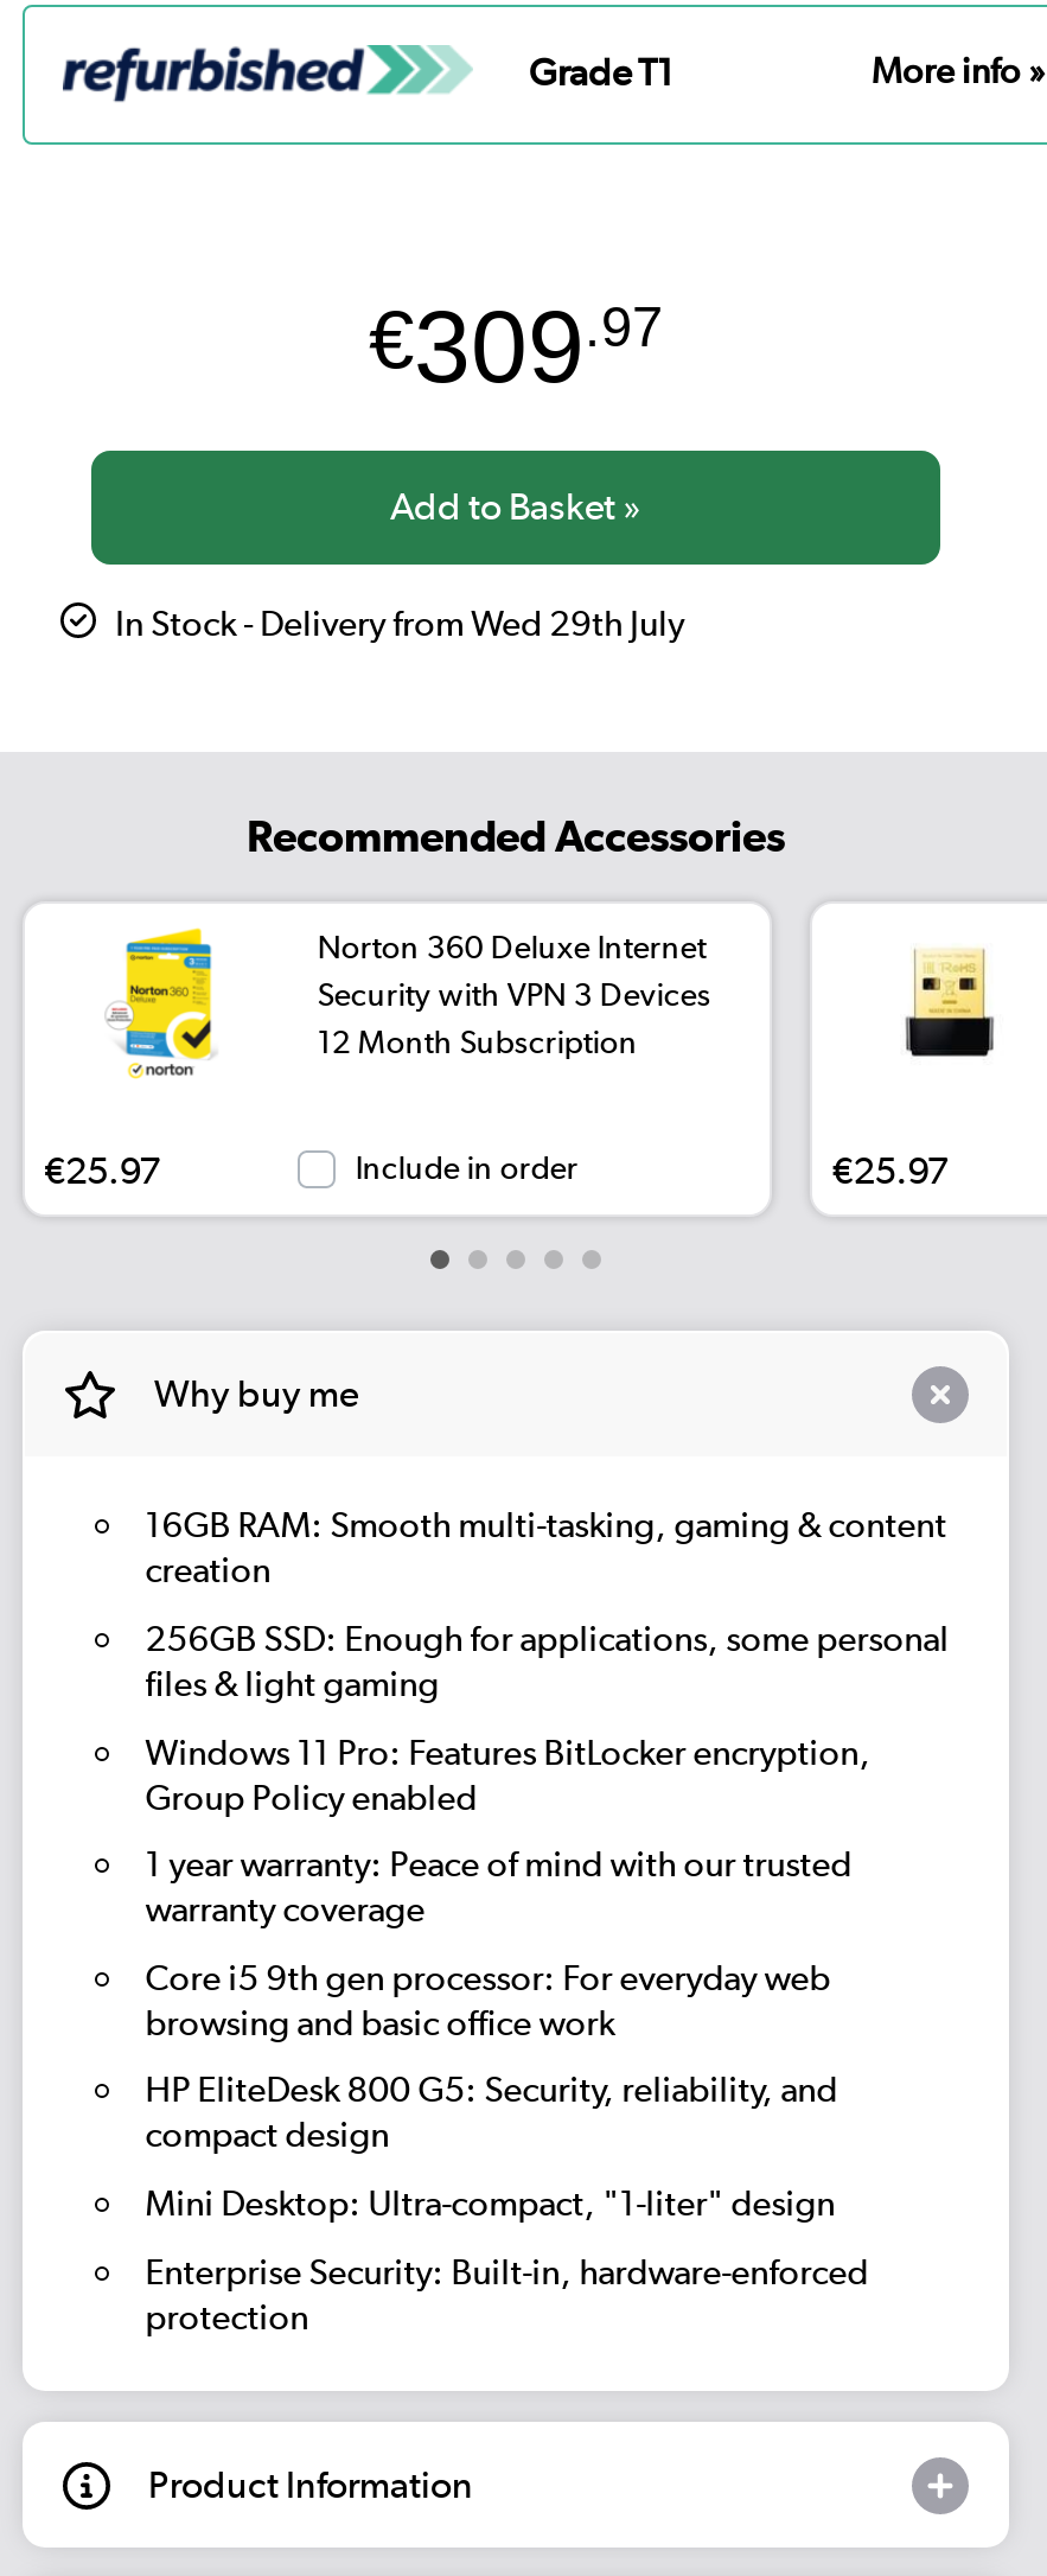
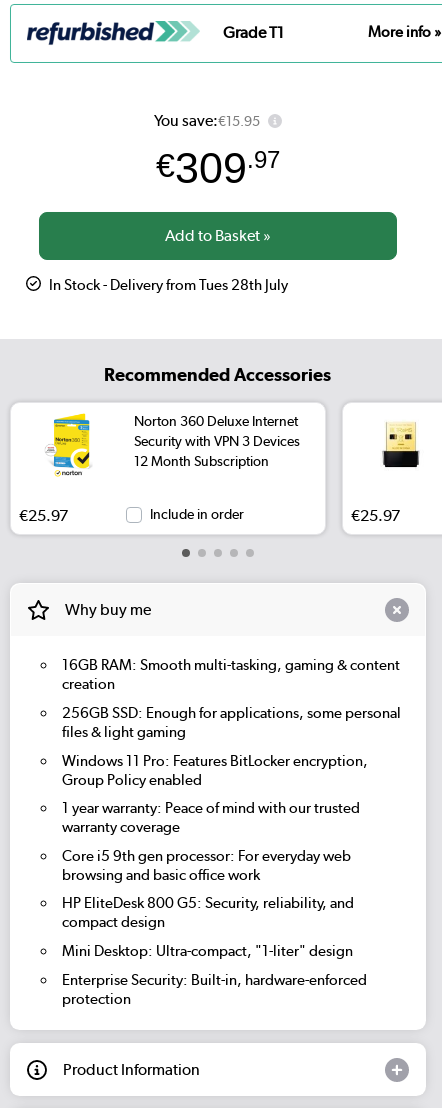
none -> [154,111,260,130] You save:€15.95
[115,602,685,645] In Stock - Delivery from Wed 29th July -> [49,276,288,294] In Stock - Delivery from Tues 28th July

